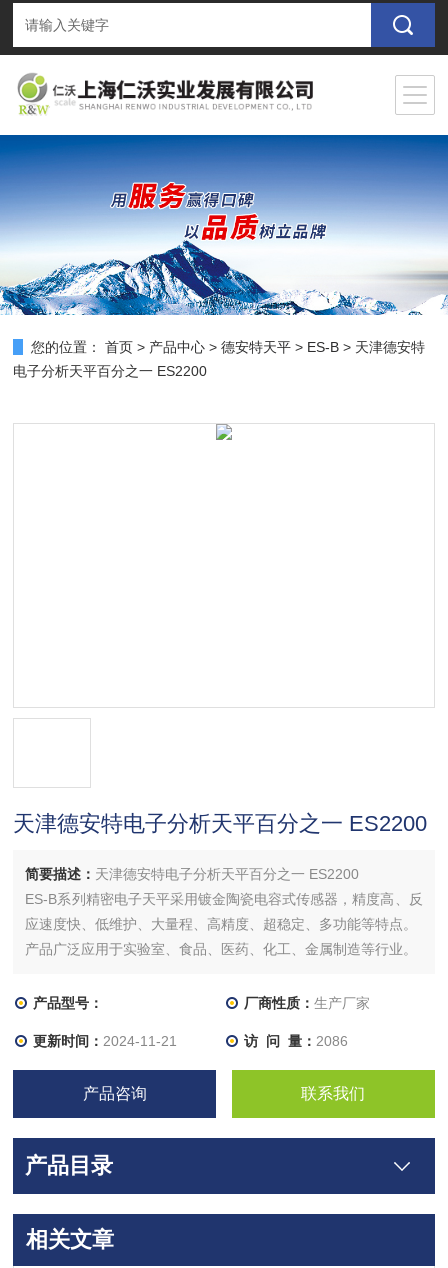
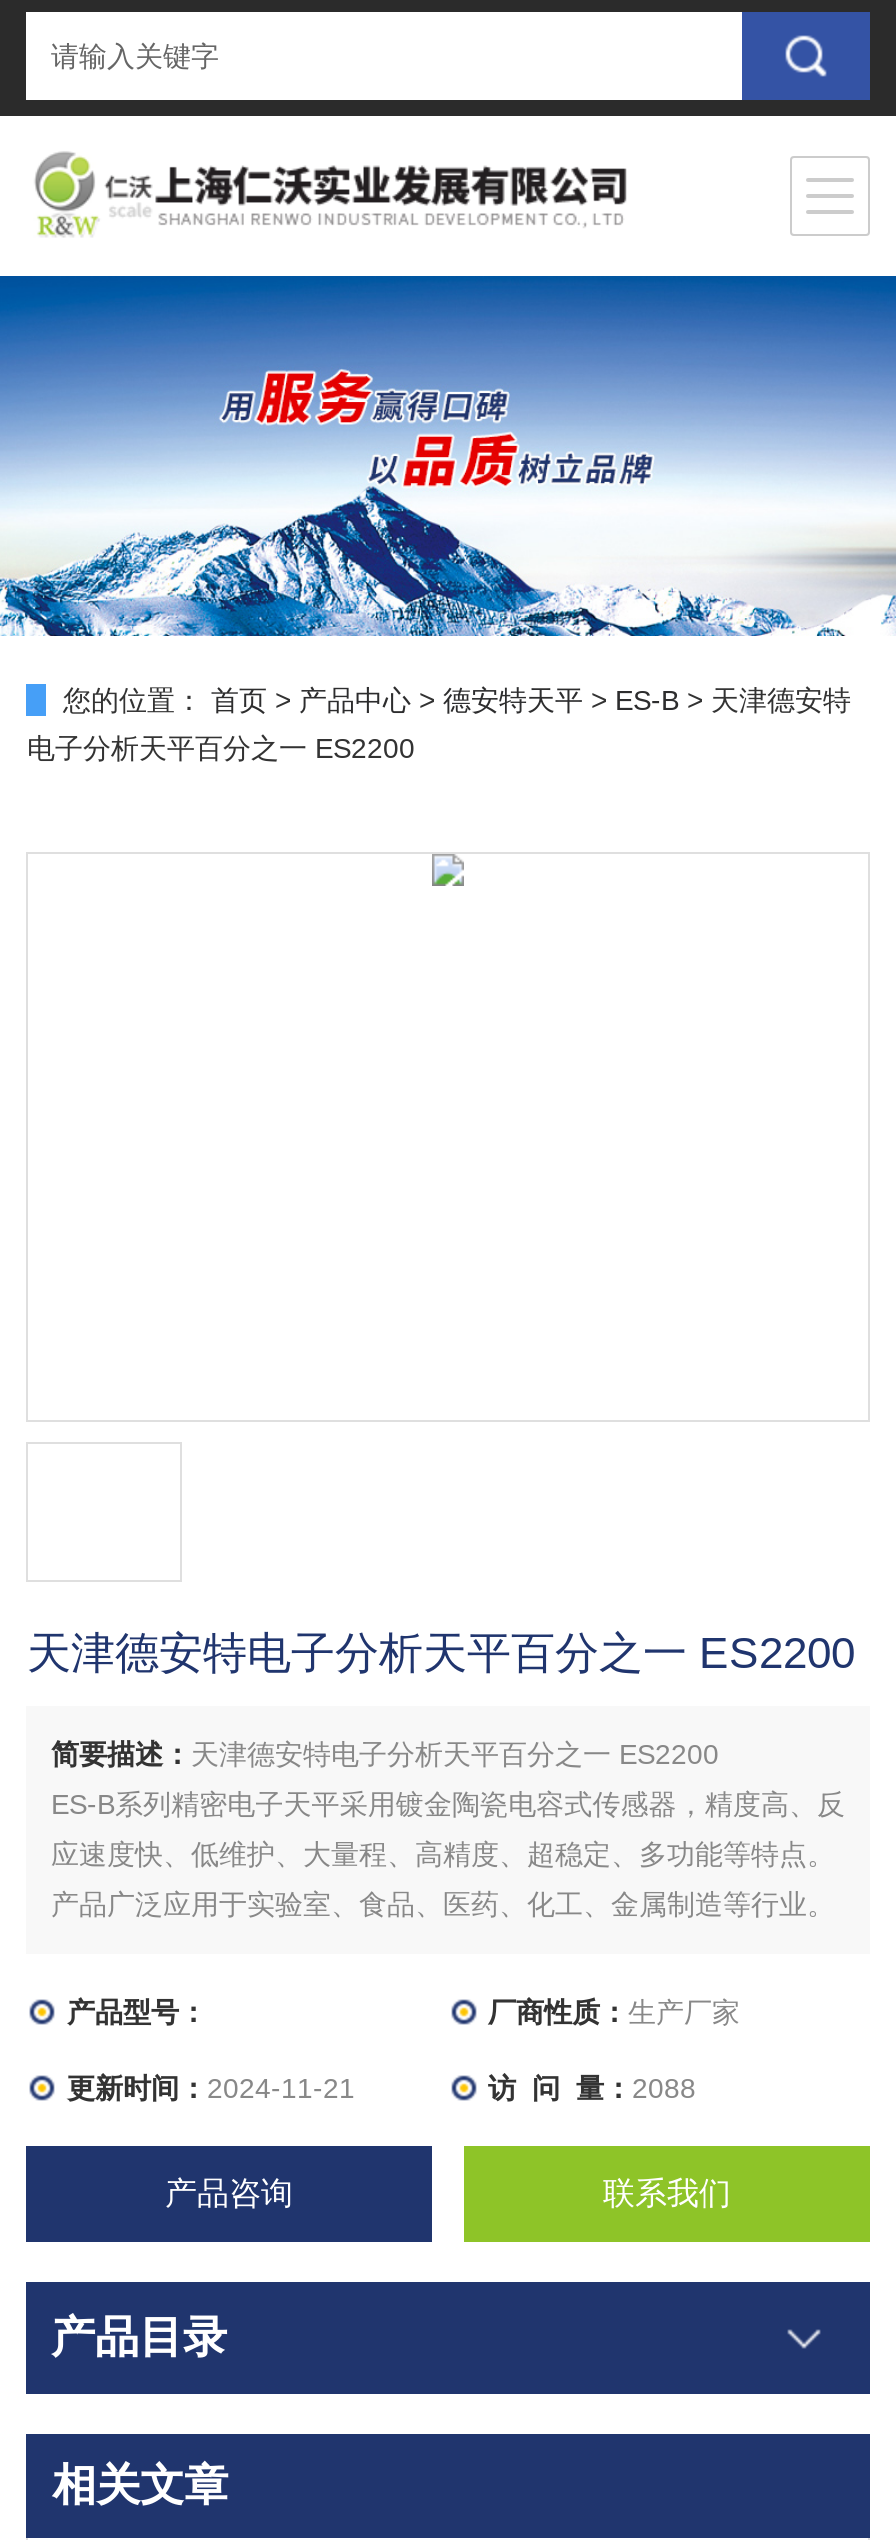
[244,1033,348,1049] 访 问 量：2086 -> [488,2072,696,2104] 访 问 量：2088

